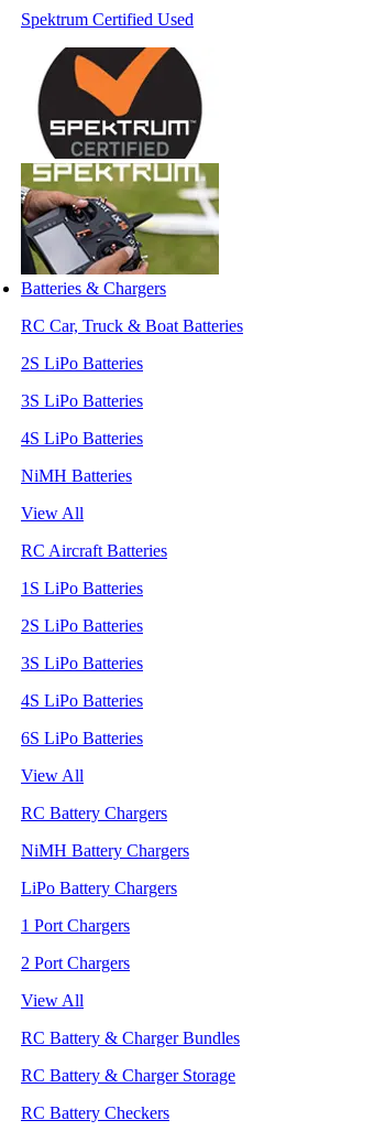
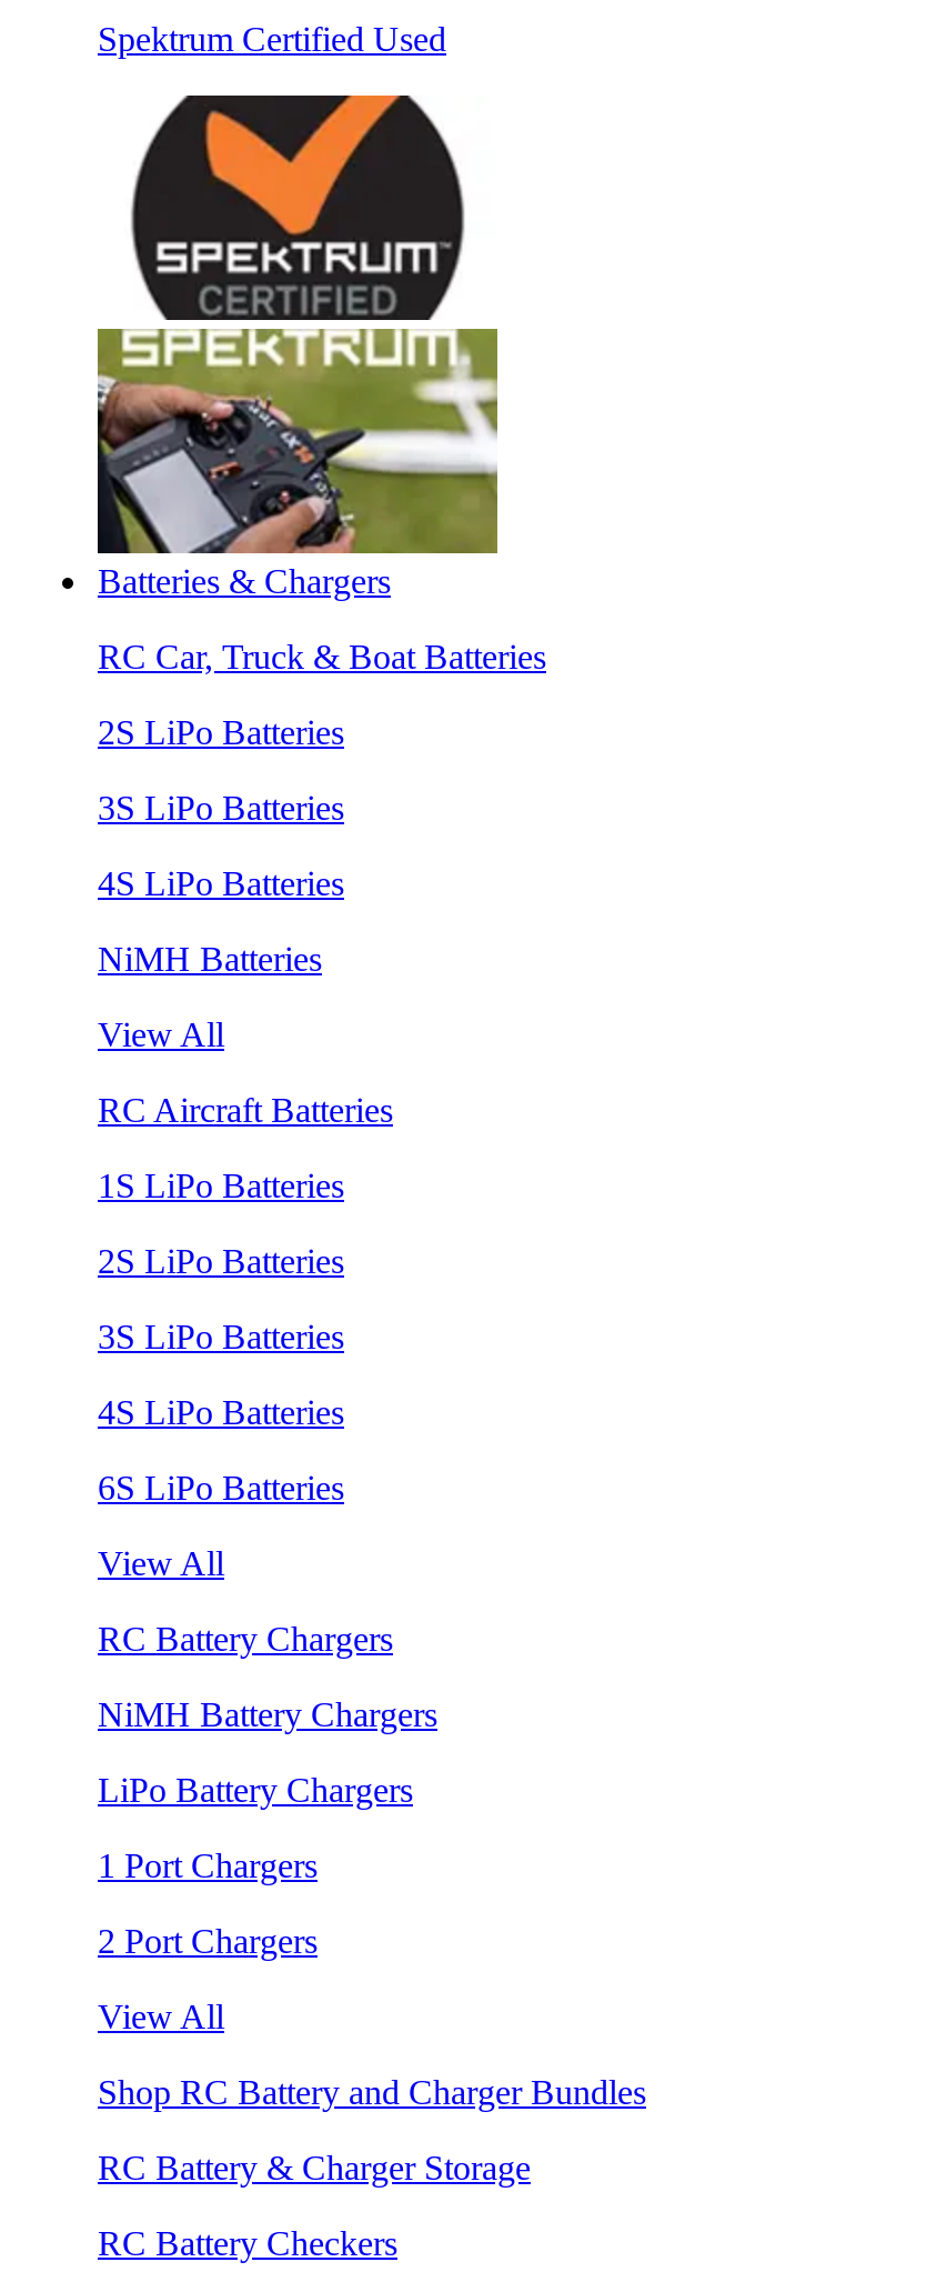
[21,1028,240,1047] RC Battery & Charger Bundles -> [98,2073,646,2110] Shop RC Battery and Charger Bundles

